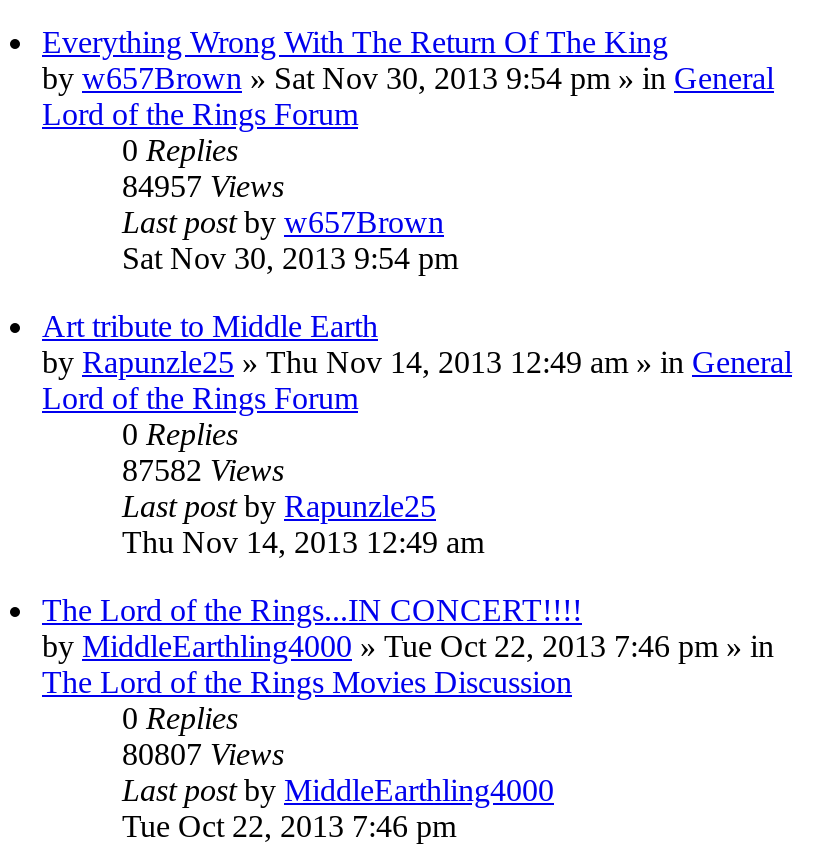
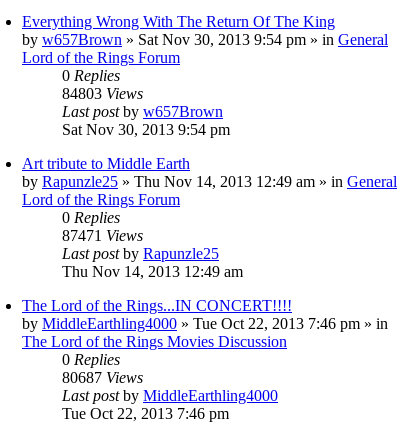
[122,169,284,203] 84957 Views -> [62,85,143,102] 84803 Views
[122,453,284,487] 87582 Views -> [62,227,143,244] 87471 Views
[122,737,284,771] 80807 Views -> [62,369,143,386] 80687 Views

